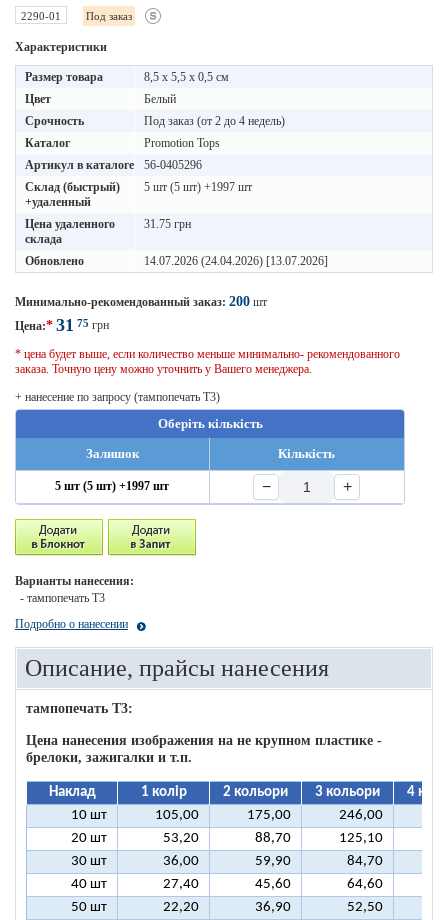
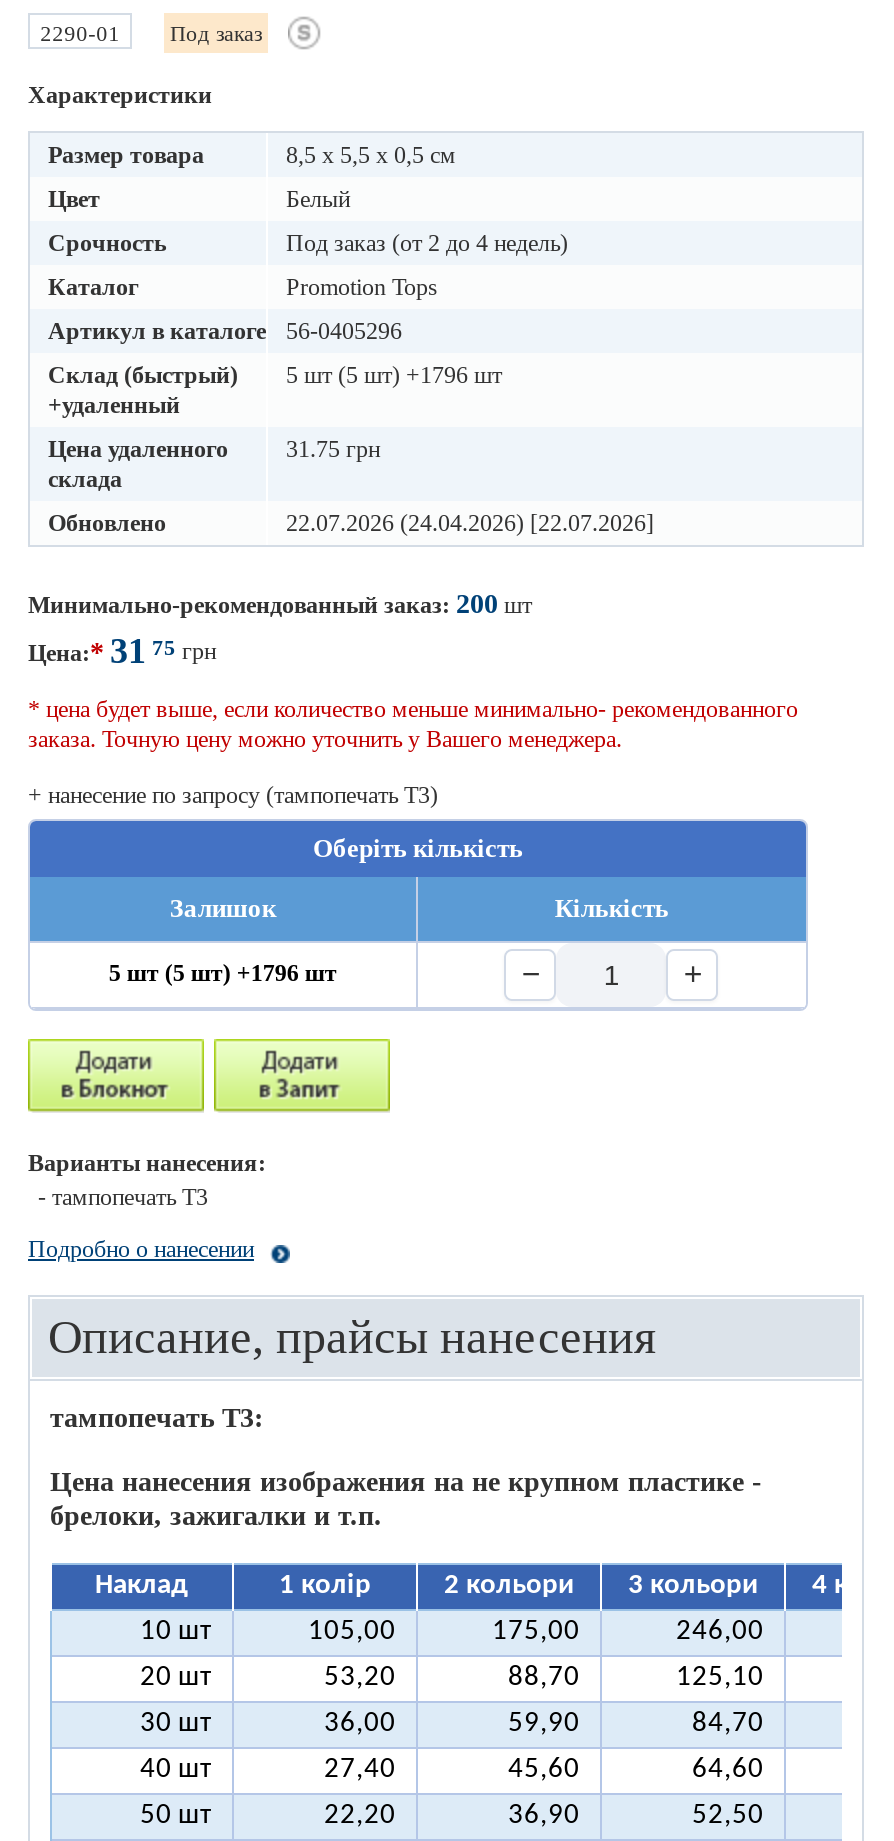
[25,180,252,194] Склад (быстрый) 5 шт (5 шт) +1997 шт -> [48,361,502,389] Склад (быстрый) 5 шт (5 шт) +1796 шт
[144,254,328,268] 14.07.2026 (24.04.2026) [13.07.2026] -> [286,509,654,537] 22.07.2026 (24.04.2026) [22.07.2026]
[55,479,169,493] 5 шт (5 шт) +1997 шт -> [109,959,337,987] 5 шт (5 шт) +1796 шт

